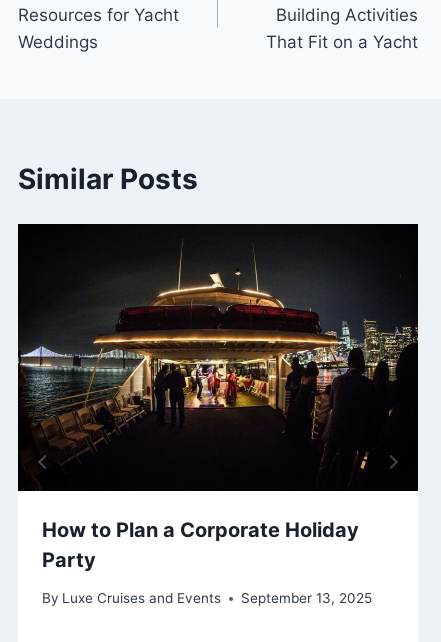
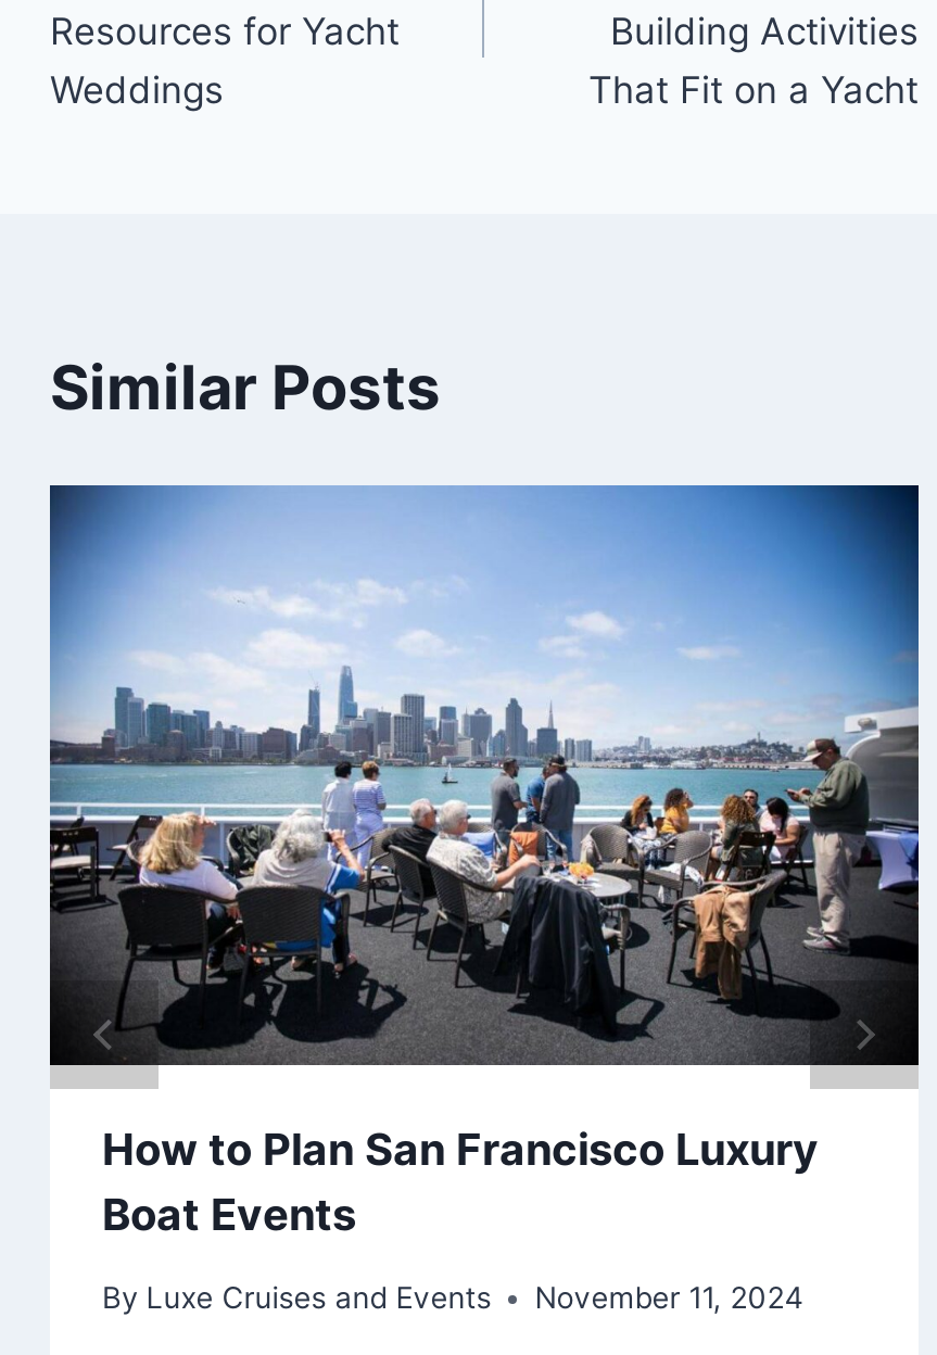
[17,223,419,572] [image] | How to Plan a Corporate Holiday | Party -> [48,483,921,1241] [image] | How to Plan San Francisco Luxury | Boat Events
[42,590,372,606] By Luxe Cruises and Events September 13, 2025 -> [102,1281,804,1316] By Luxe Cruises and Events November 11, 2024

